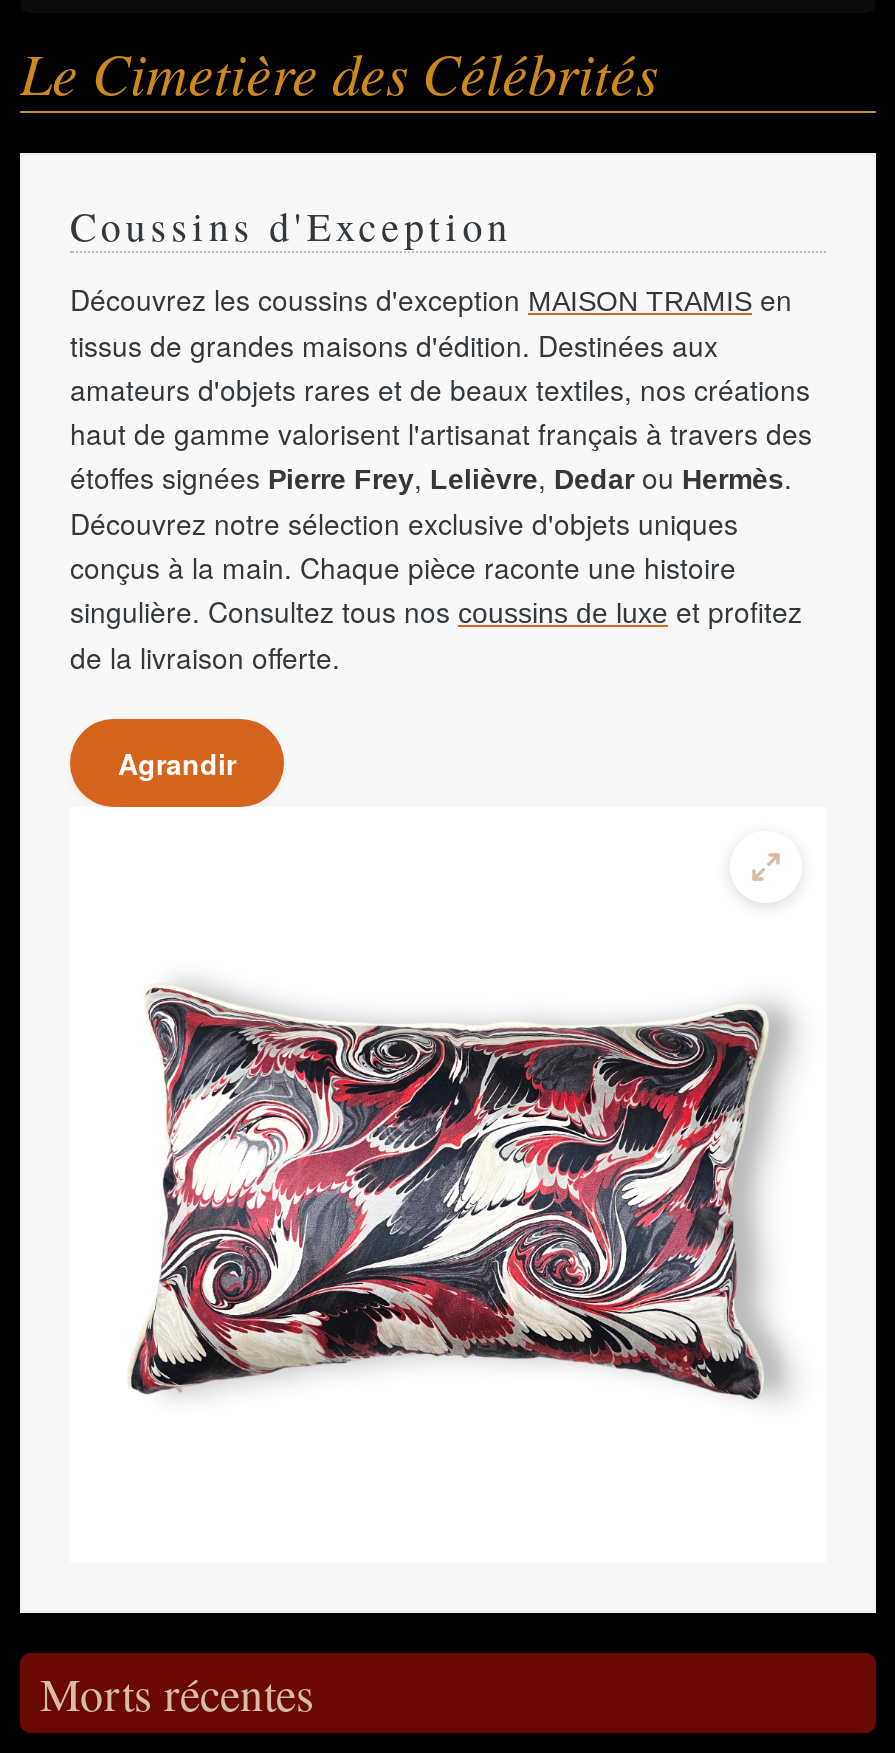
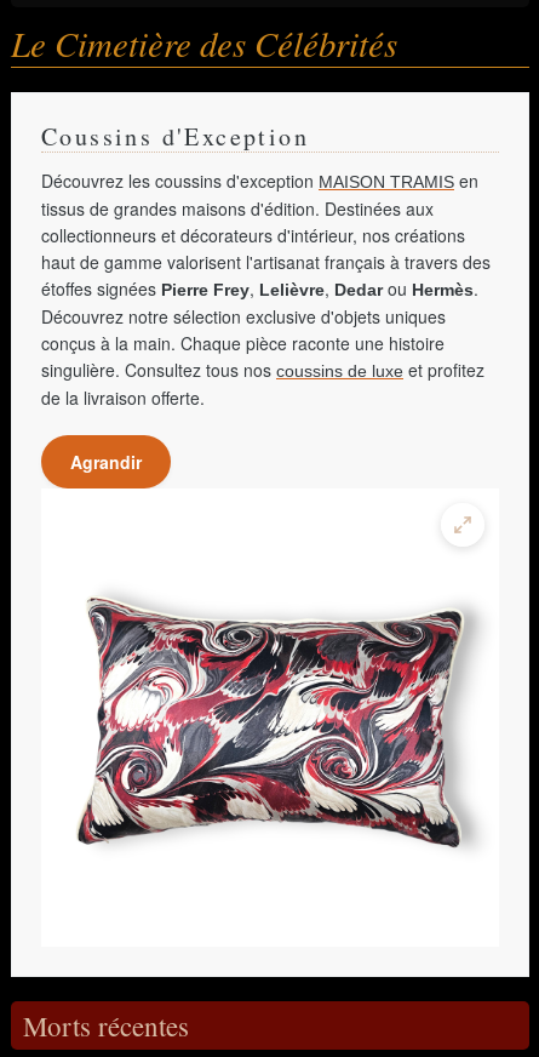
[70,369,810,409] amateurs d'objets rares et de beaux textiles, nos créations -> [41,223,465,247] collectionneurs et décorateurs d'intérieur, nos créations

